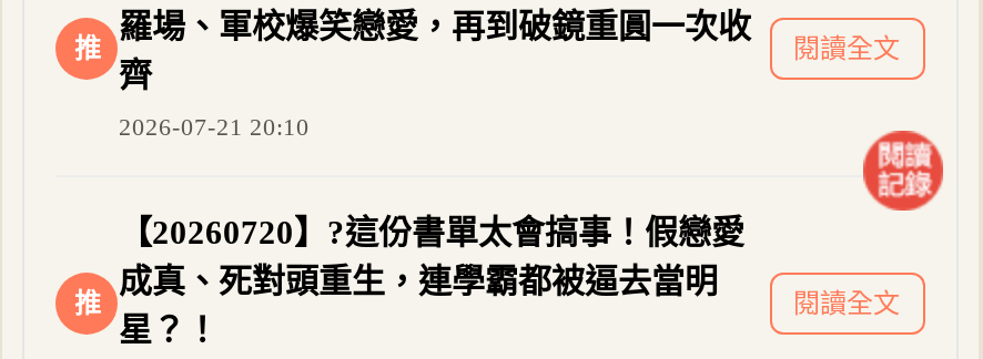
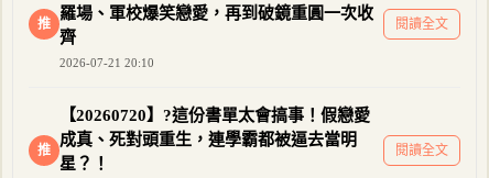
[861,129,945,213] [image] -> none

